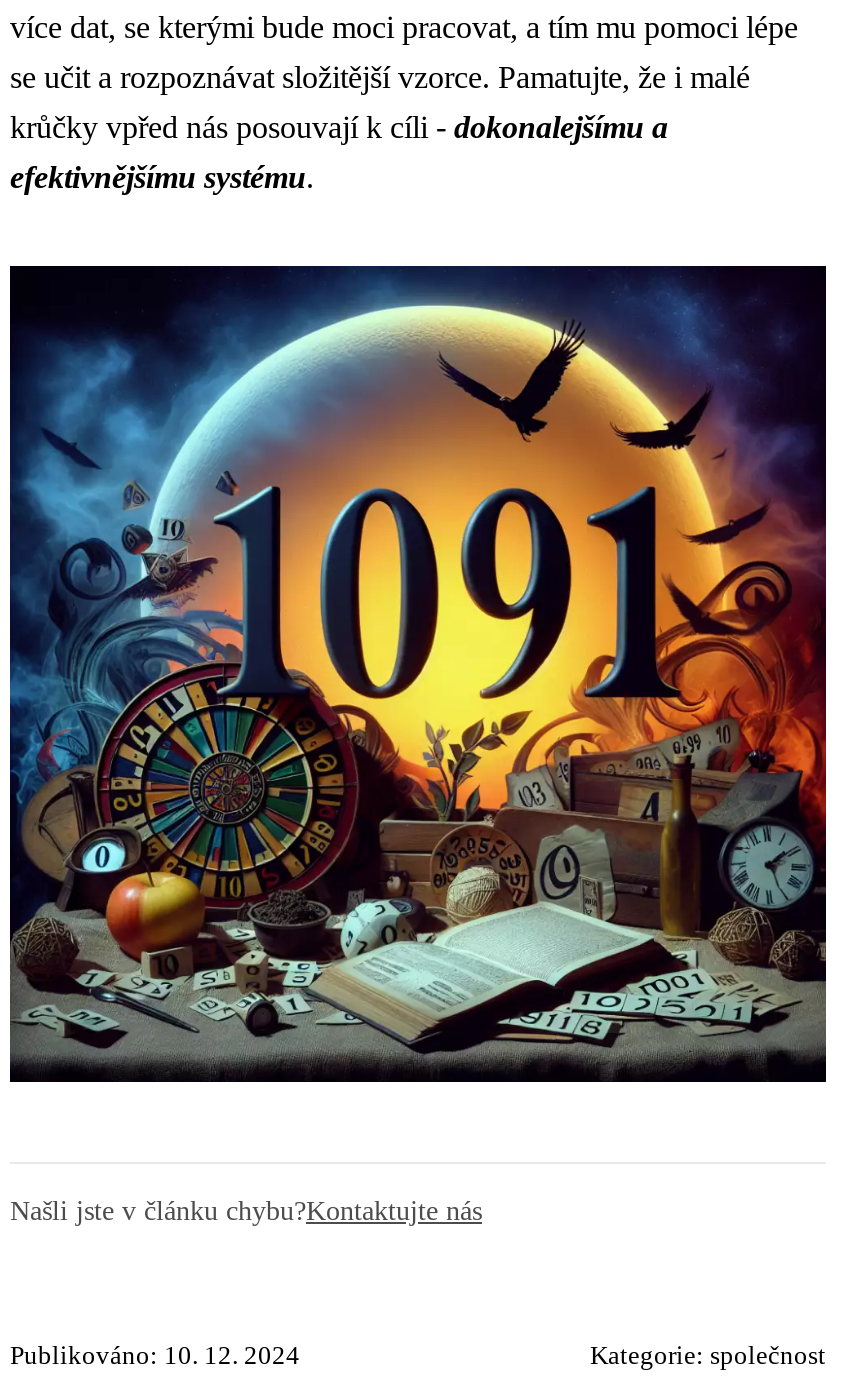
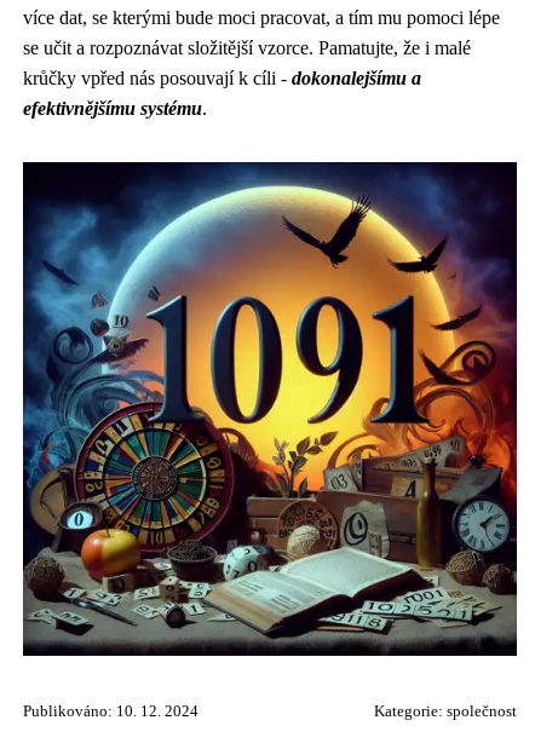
[10,1194,482,1226] Našli jste v článku chybu?Kontaktujte nás -> none

